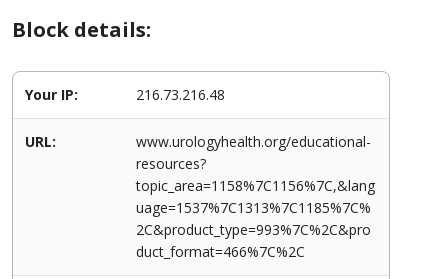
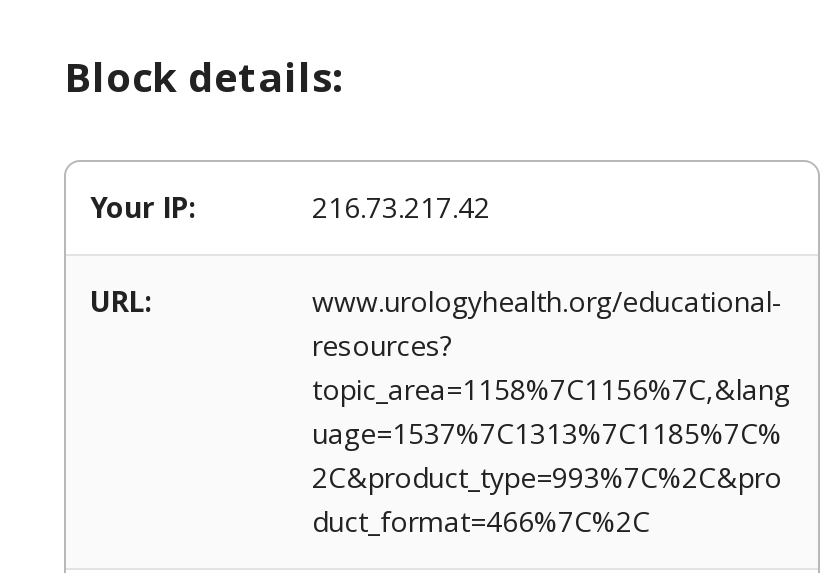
[136,85,225,104] 216.73.216.48 -> [312,188,490,226] 216.73.217.42

